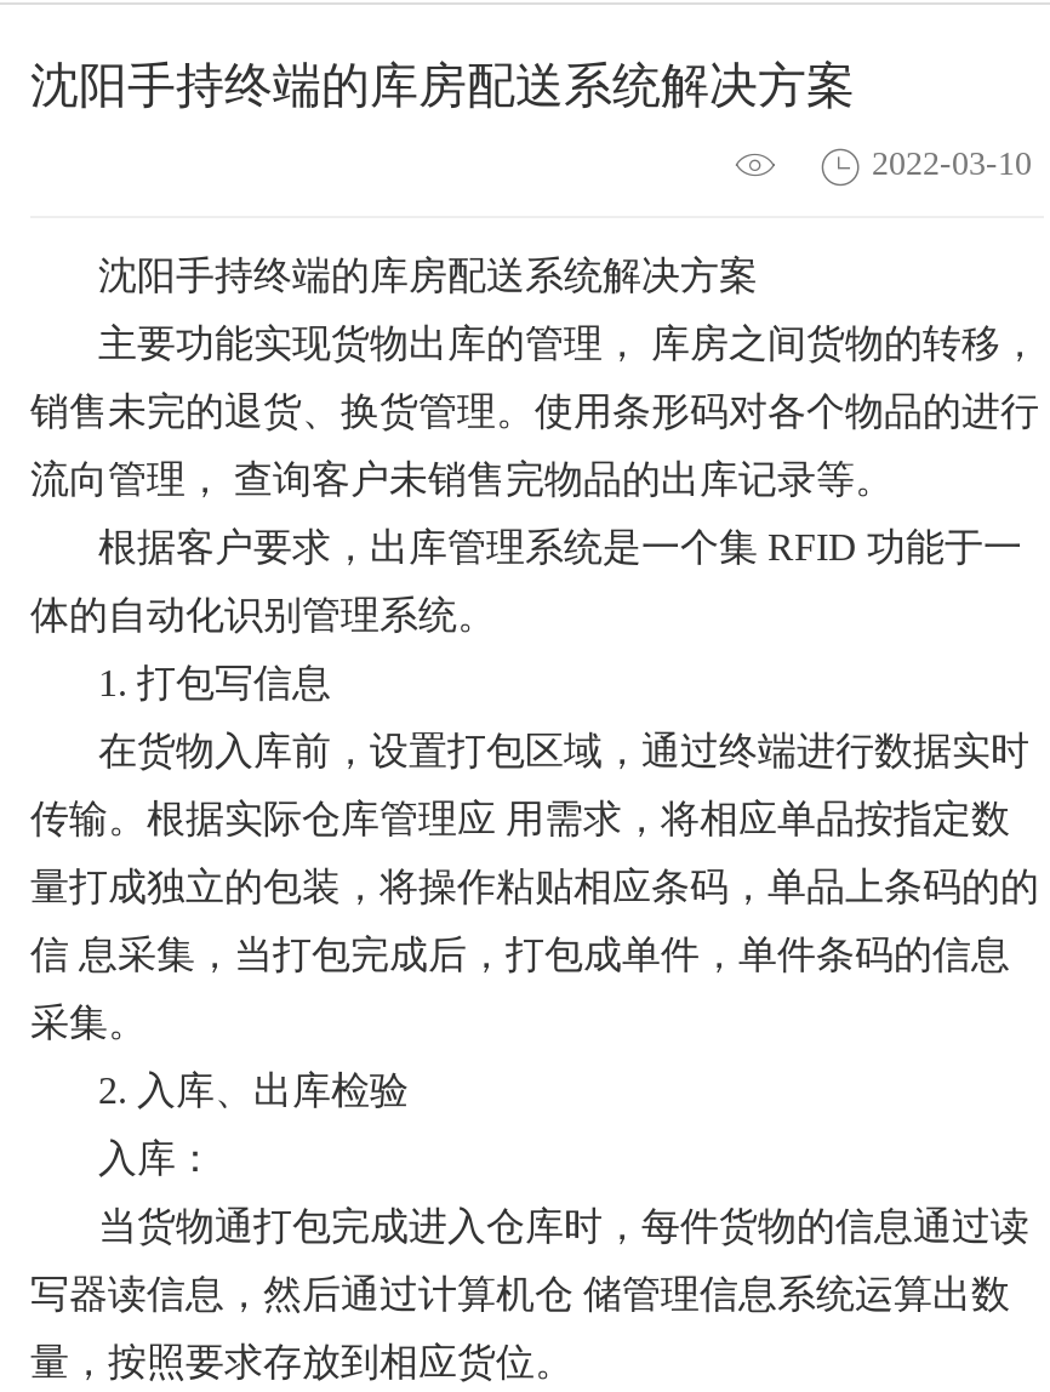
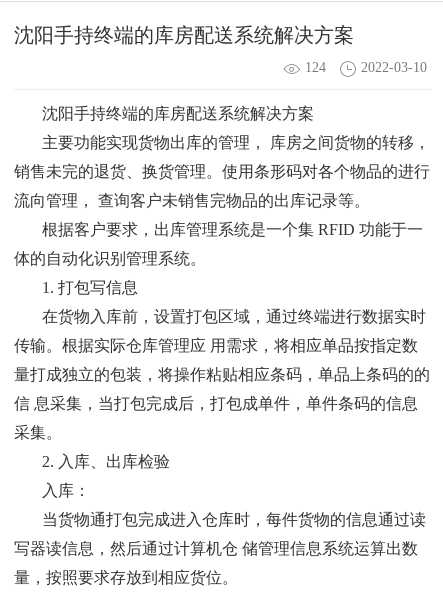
none -> [305,60,326,75] 124

